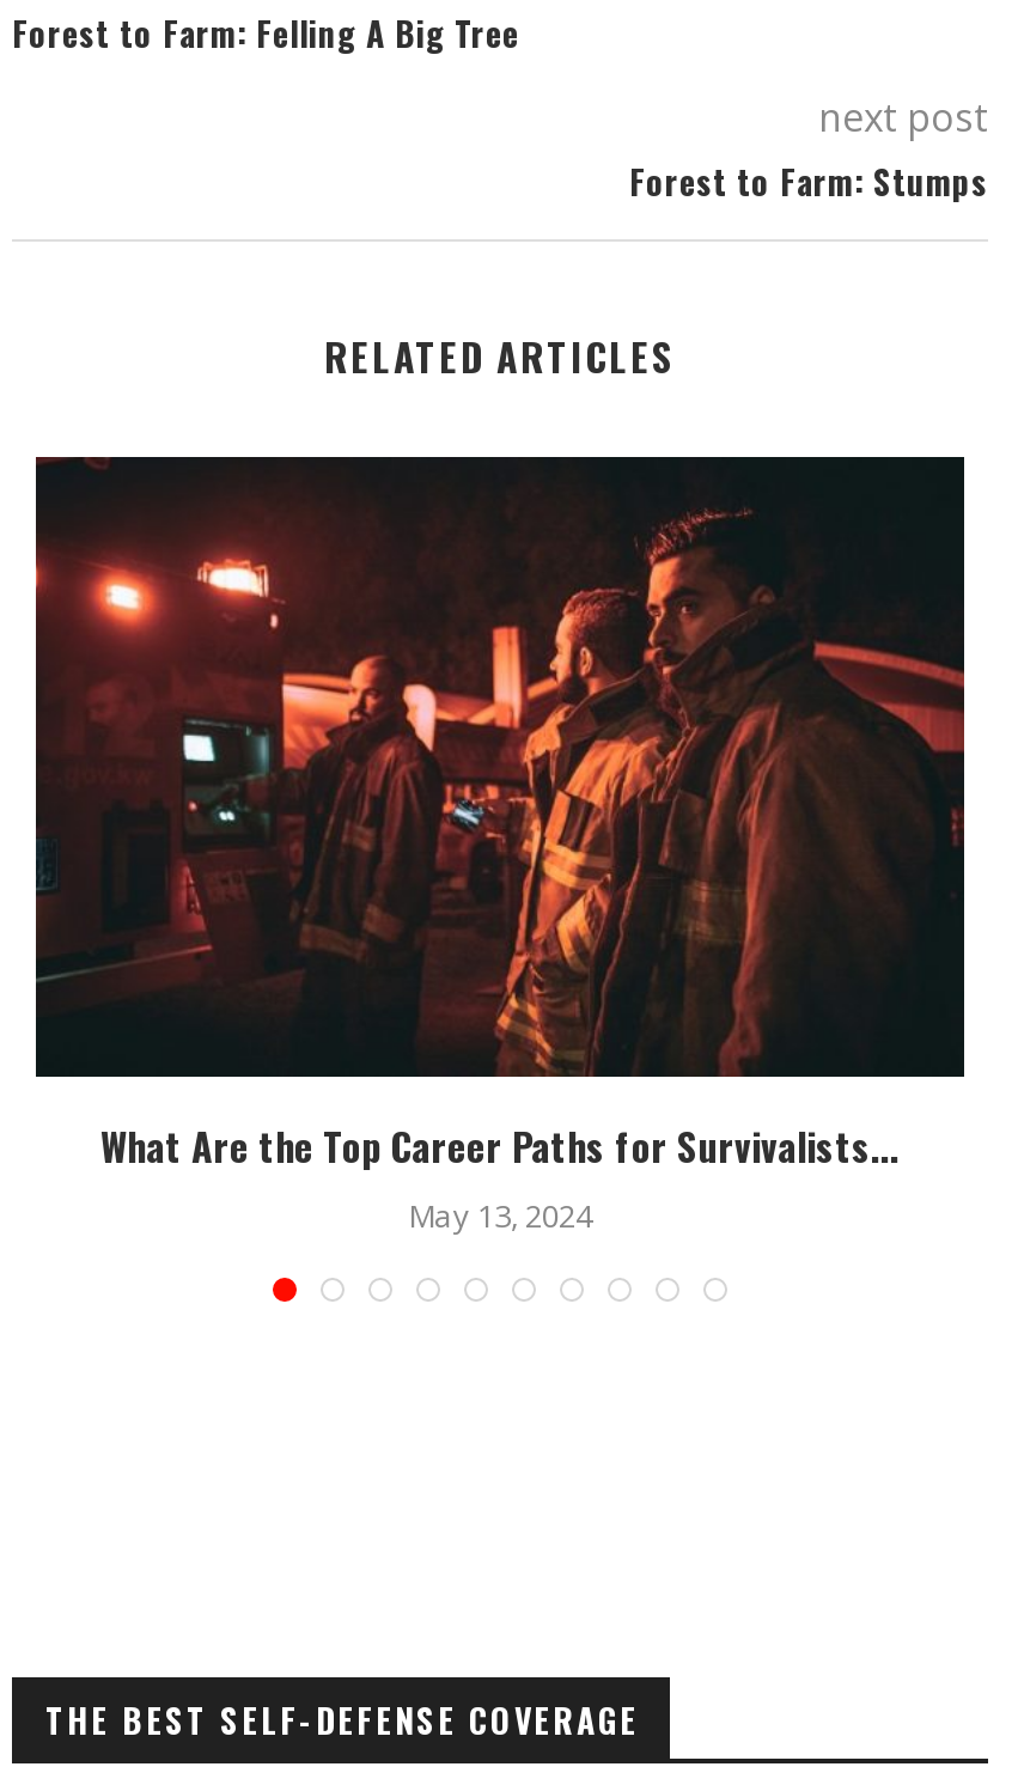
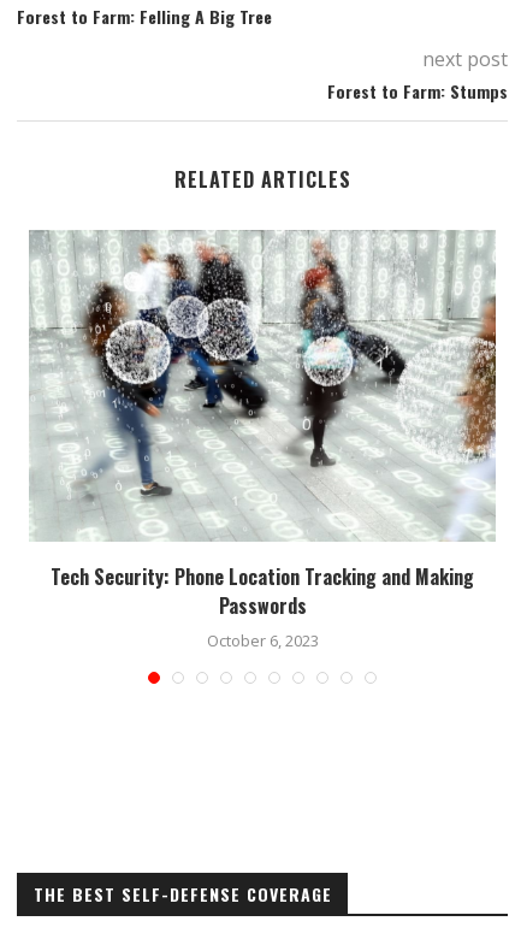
[33,455,967,1236] [image] | What Are the Top Career Paths for Survivalists... | May 13, 2024 -> [29,230,497,651] [image] | Tech Security: Phone Location Tracking and Making | Passwords | October 6, 2023

